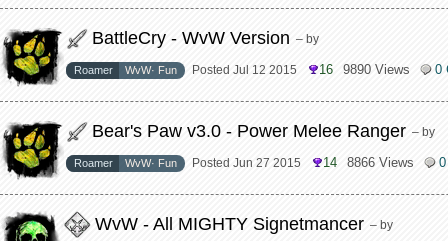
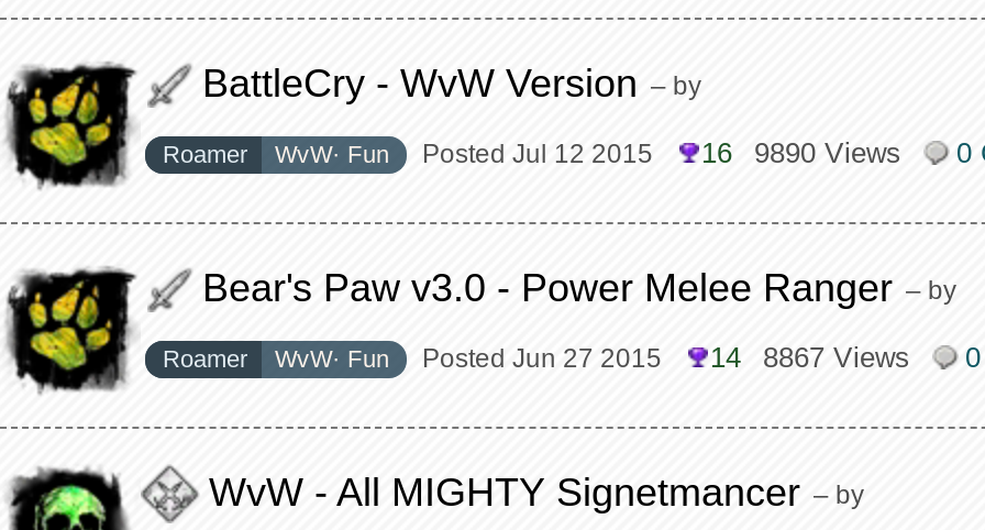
[347,155,414,170] 8866 Views -> [763,341,910,374] 8867 Views

